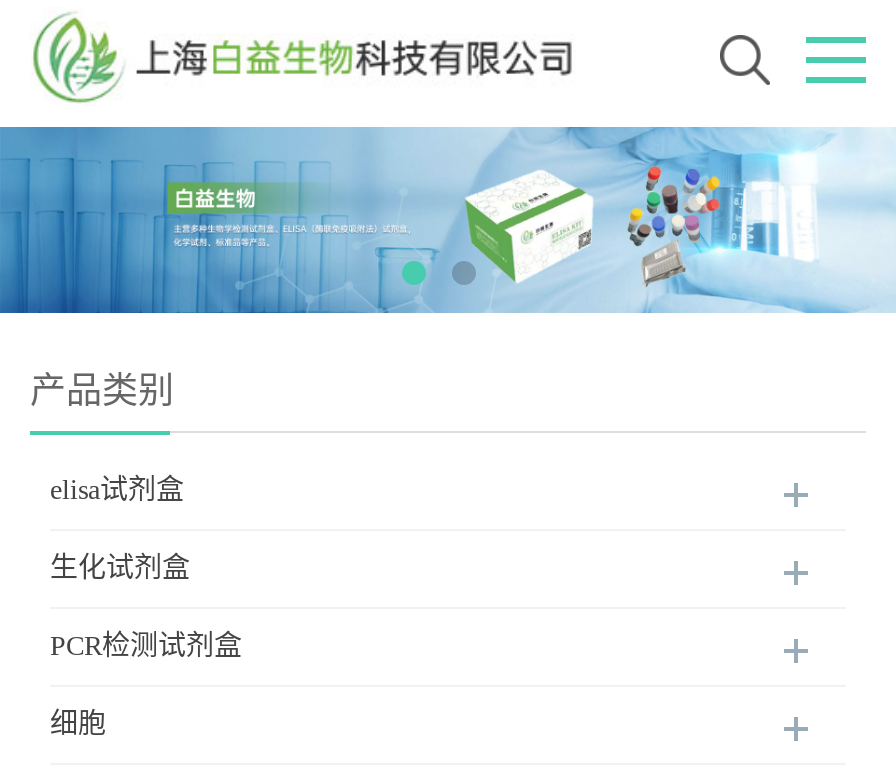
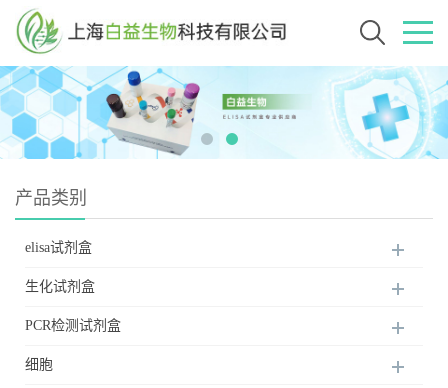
[6,125,890,315] [image] -> [3,65,445,160] [image]

